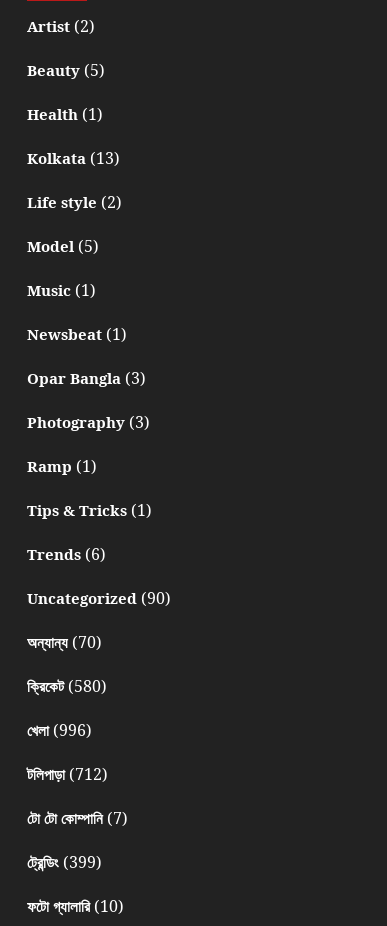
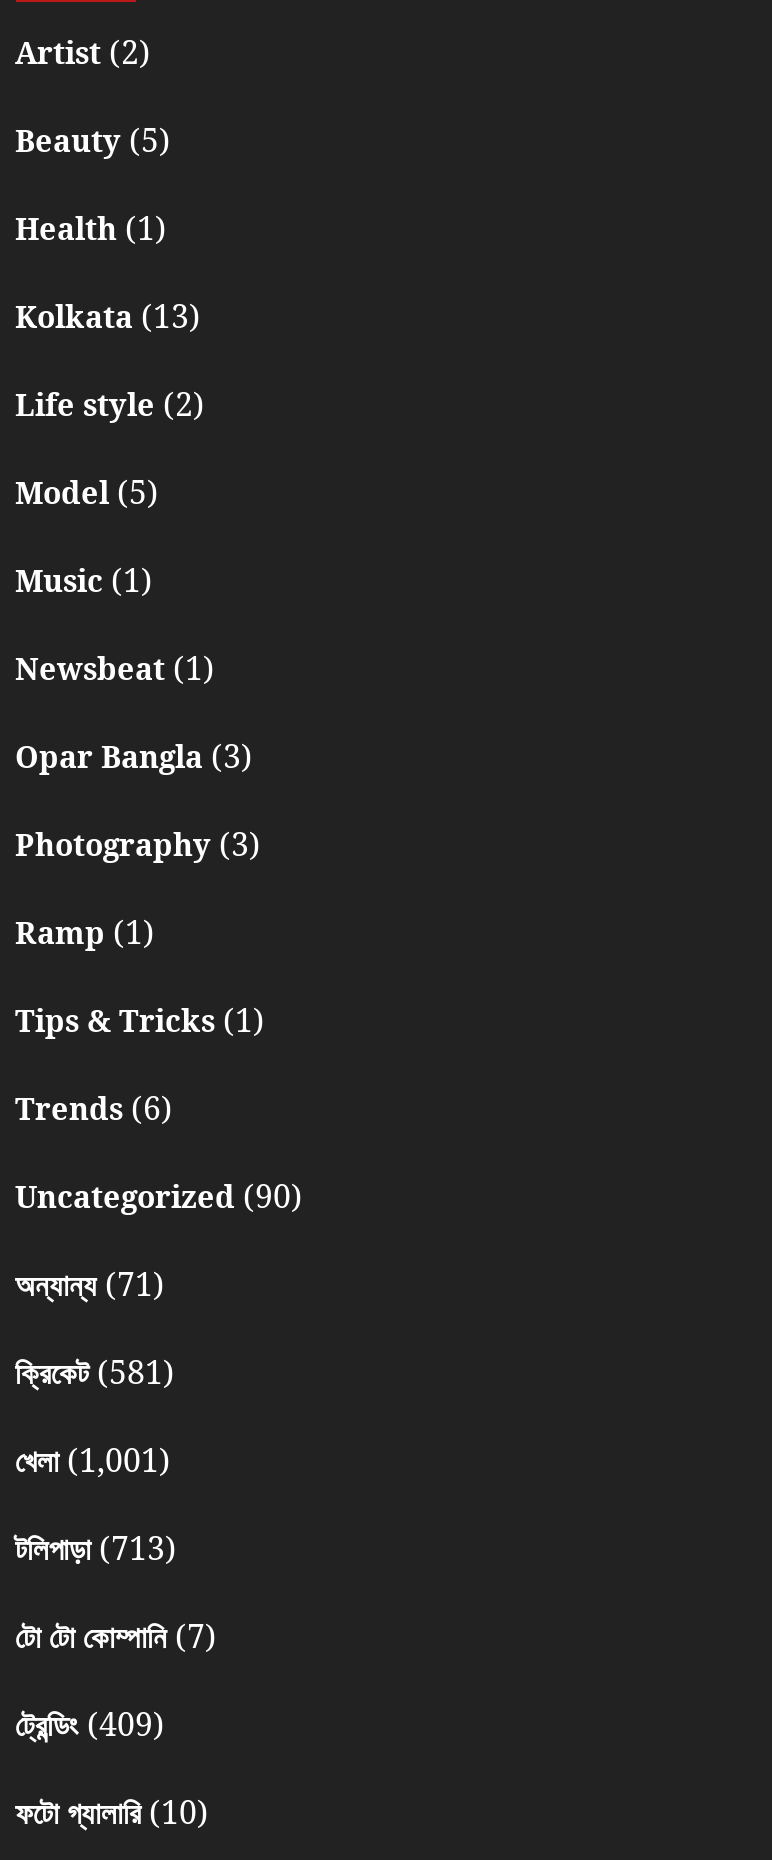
[26,631,101,653] অন্যান্য (70) -> [15,1262,165,1306] অন্যান্য (71)
[26,675,106,697] ক্রিকেট (580) -> [15,1350,175,1394] ক্রিকেট (581)
[26,719,91,741] খেলা (996) -> [15,1438,171,1482] খেলা (1,001)
[26,763,107,785] টলিপাড়া (712) -> [15,1526,177,1570] টলিপাড়া (713)
[26,851,101,873] ট্রেন্ডিং (399) -> [15,1702,165,1746] ট্রেন্ডিং (409)

